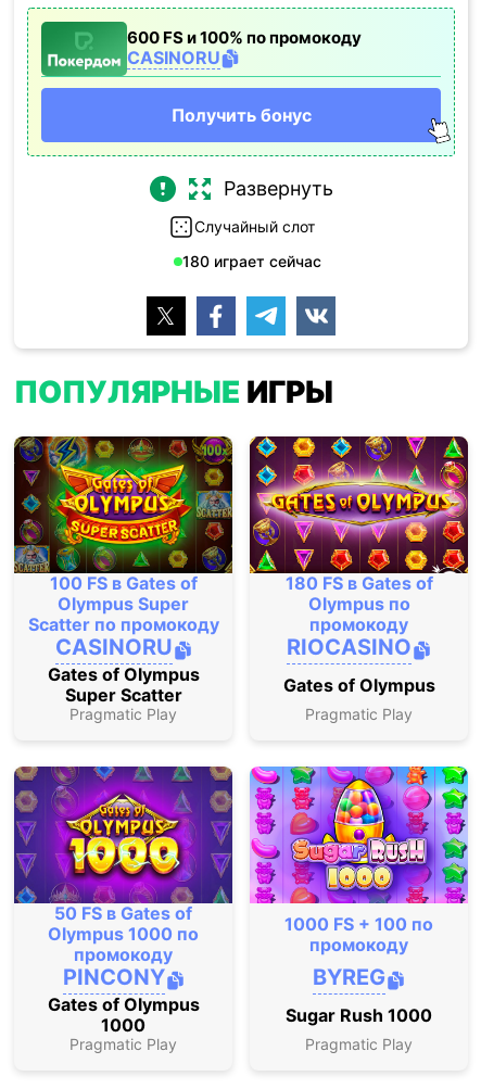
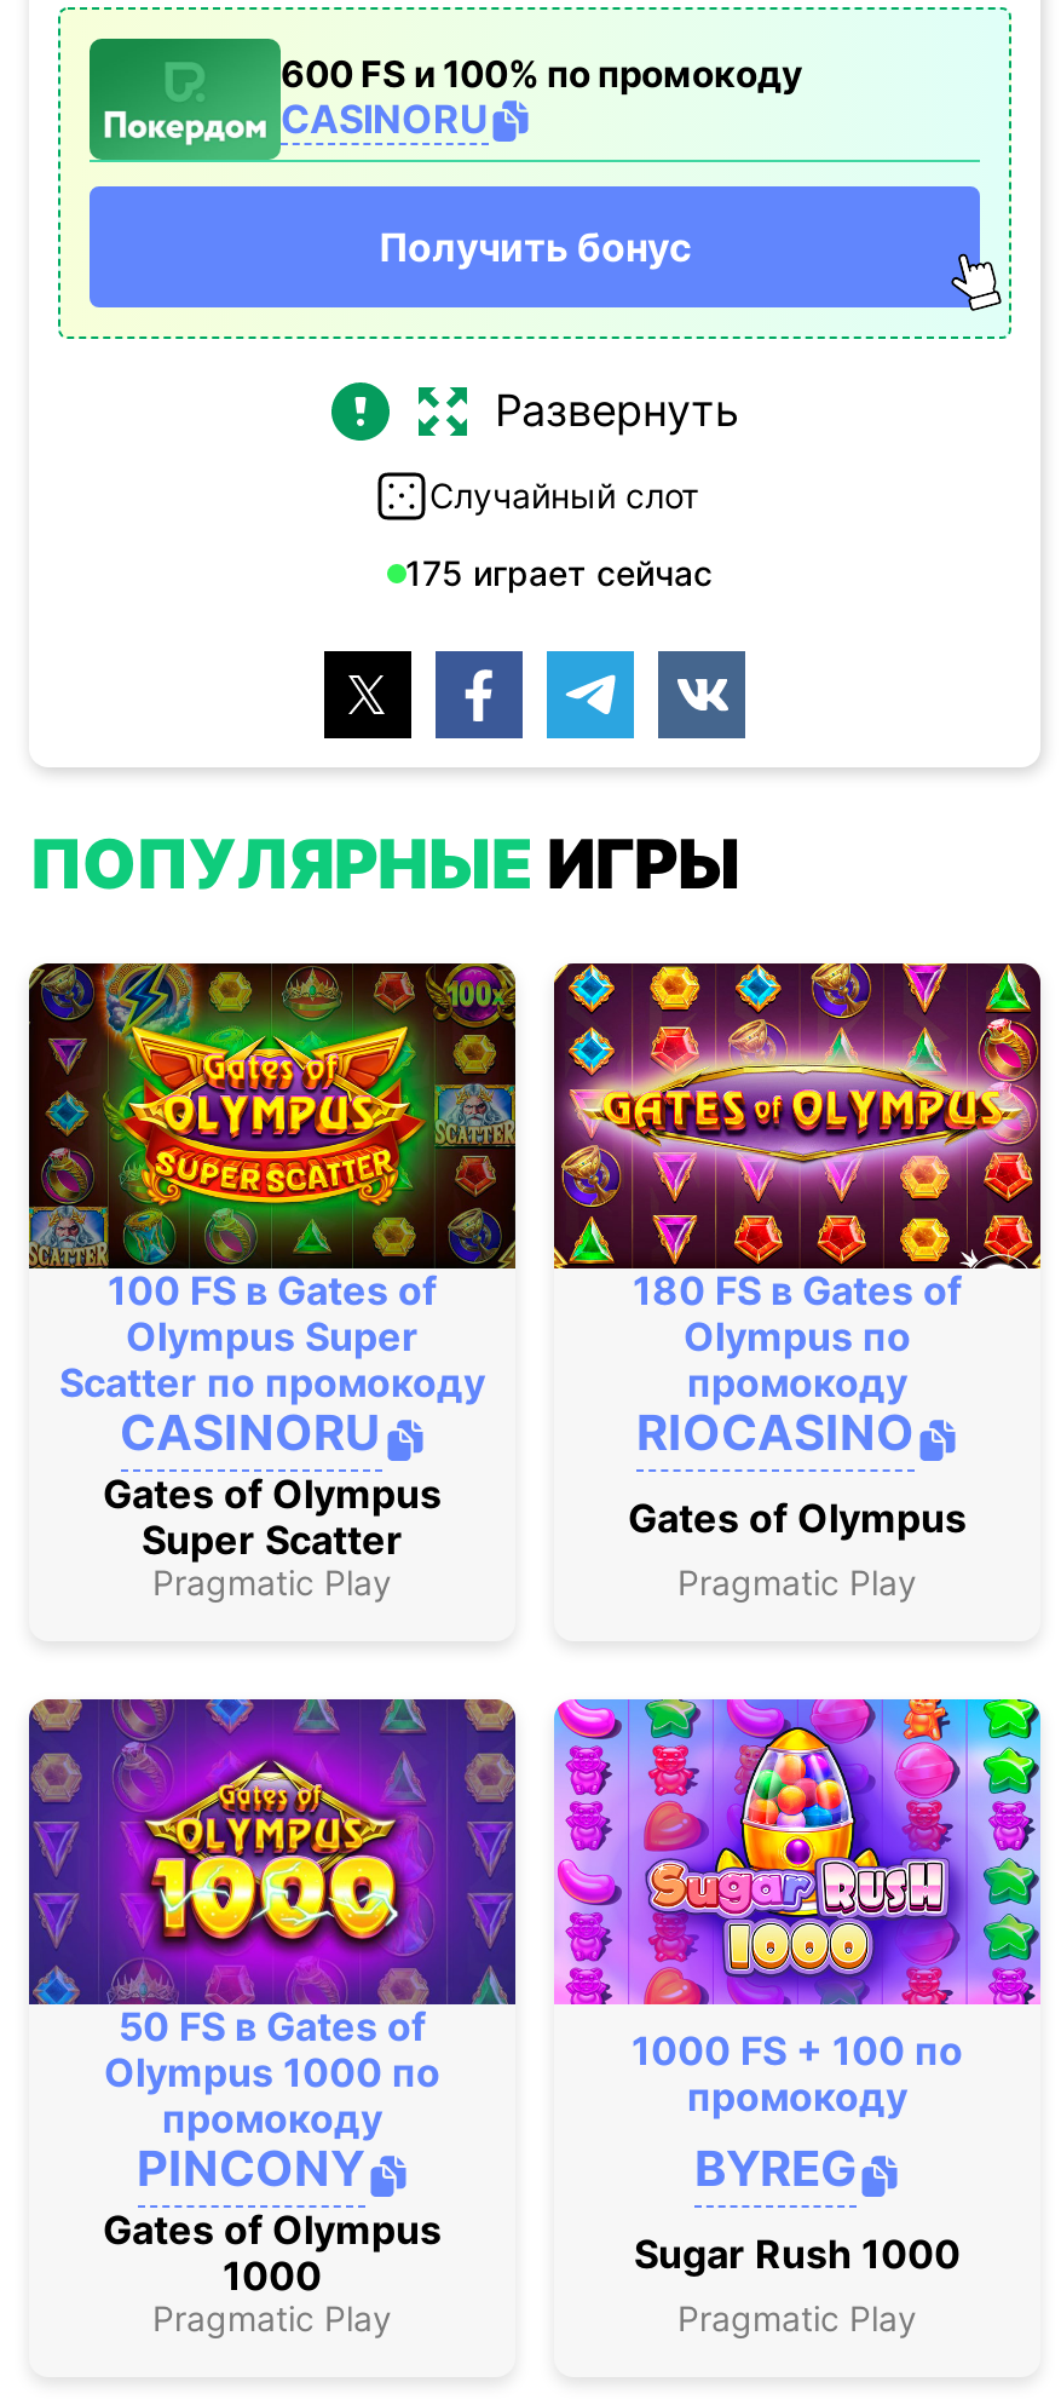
[182,252,321,271] 180 играет сейчас -> [405,553,713,594] 175 играет сейчас

